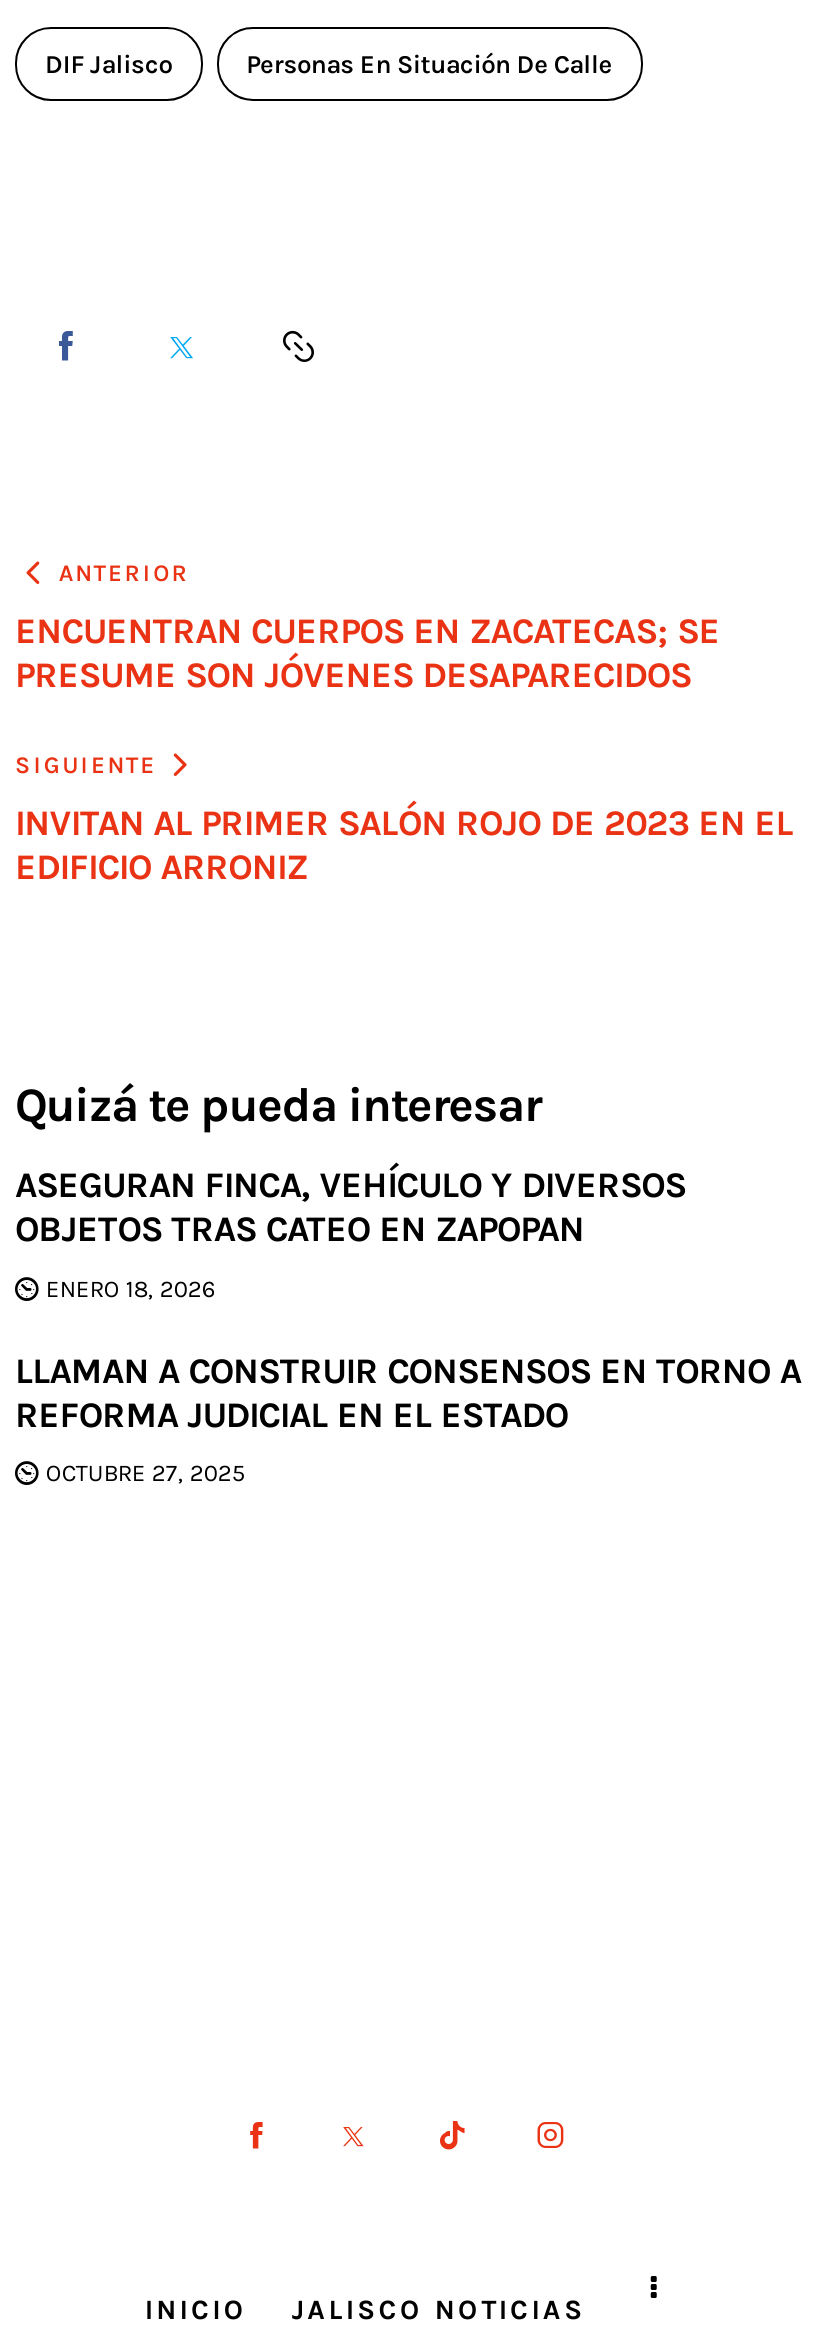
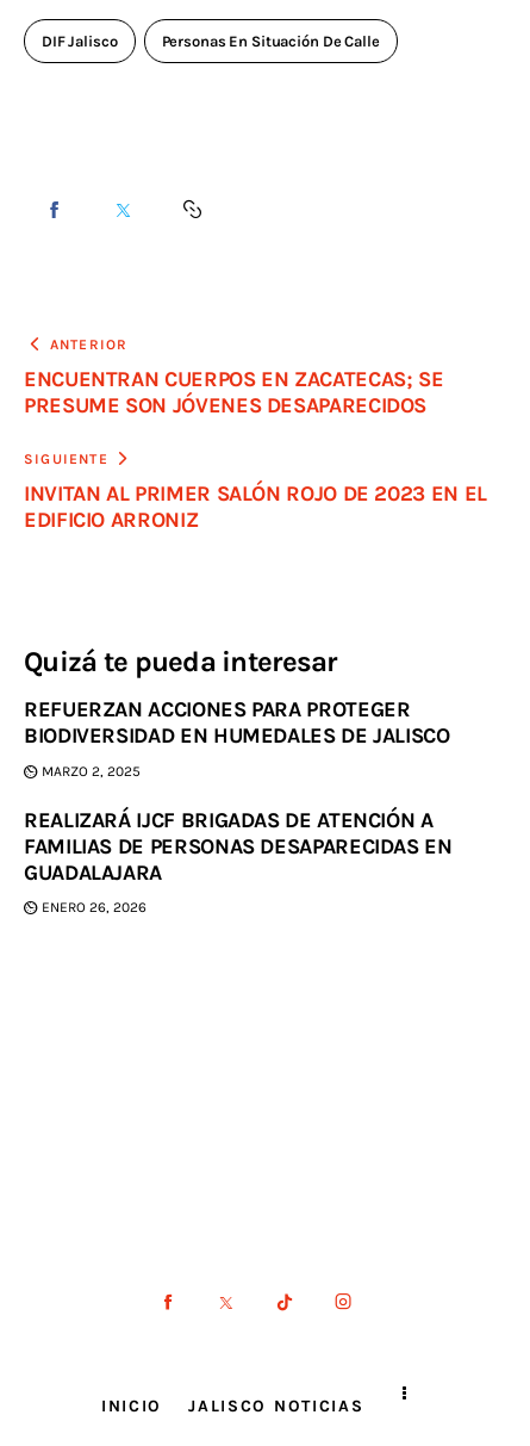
[15,1163,686,1251] ASEGURAN FINCA, VEHÍCULO Y DIVERSOS | OBJETOS TRAS CATEO EN ZAPOPAN -> [24,696,450,749] REFUERZAN ACCIONES PARA PROTEGER | BIODIVERSIDAD EN HUMEDALES DE JALISCO
[46,1275,216,1303] ENERO 18, 2026 -> [42,763,141,779] MARZO 2, 2025
[15,1349,801,1437] LLAMAN A CONSTRUIR CONSENSOS EN TORNO A | REFORMA JUDICIAL EN EL ESTADO -> [24,807,452,885] REALIZARÁ IJCF BRIGADAS DE ATENCIÓN A | FAMILIAS DE PERSONAS DESAPARECIDAS EN | GUADALAJARA
[46,1460,246,1488] OCTUBRE 27, 2025 -> [42,899,147,916] ENERO 26, 2026

